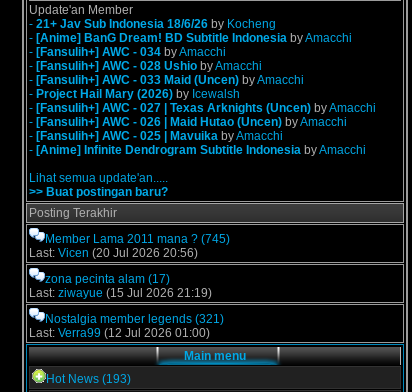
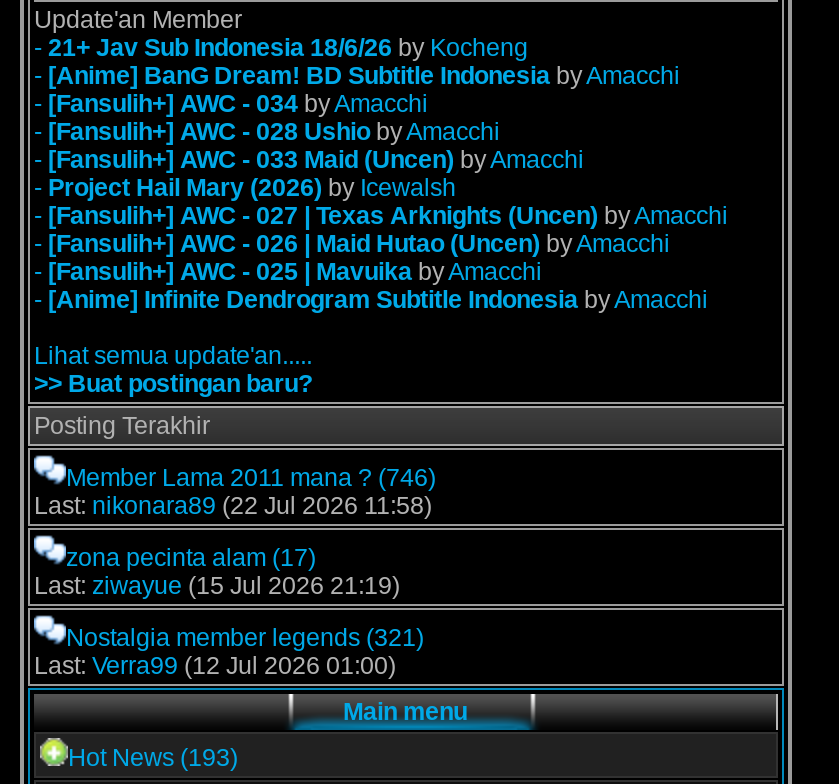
[45,232,230,246] Member Lama 2011 mana ? (745) -> [66,464,436,492] Member Lama 2011 mana ? (746)
[29,246,198,260] Last: Vicen (20 Jul 2026 20:56) -> [34,492,432,520] Last: nikonara89 (22 Jul 2026 11:58)

